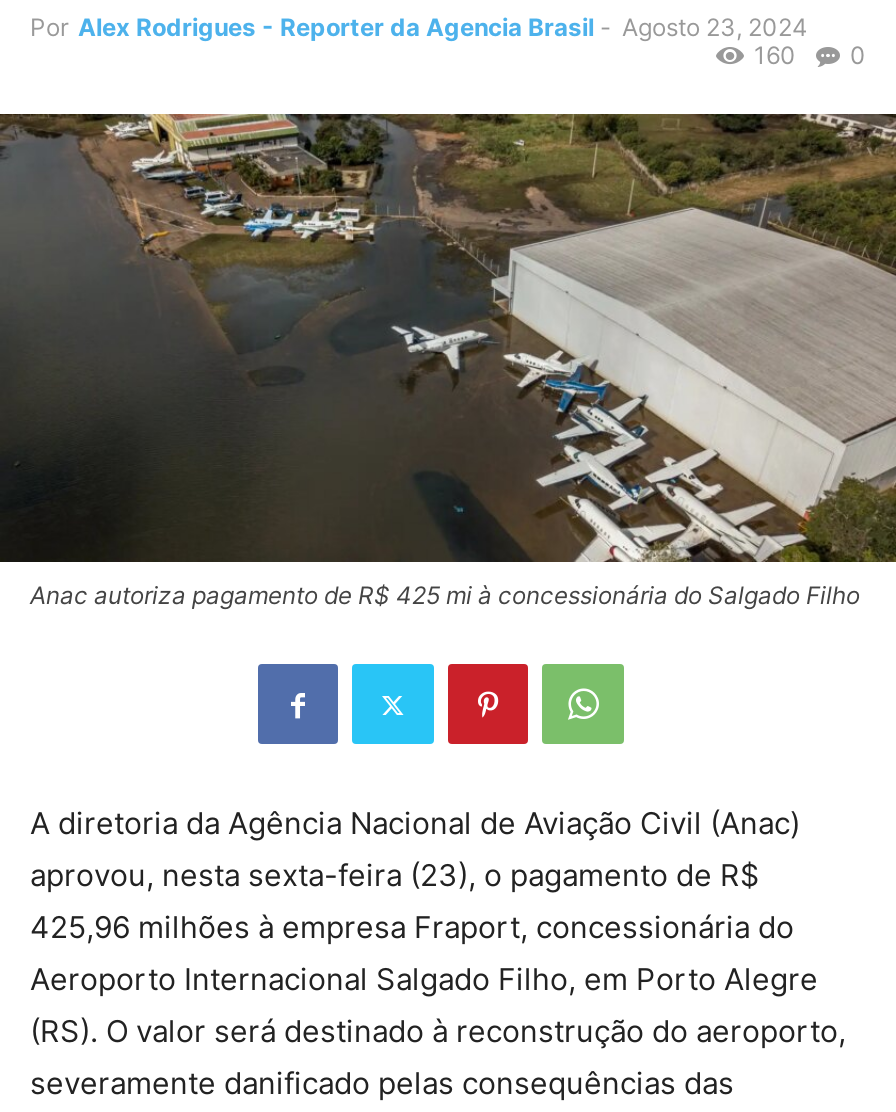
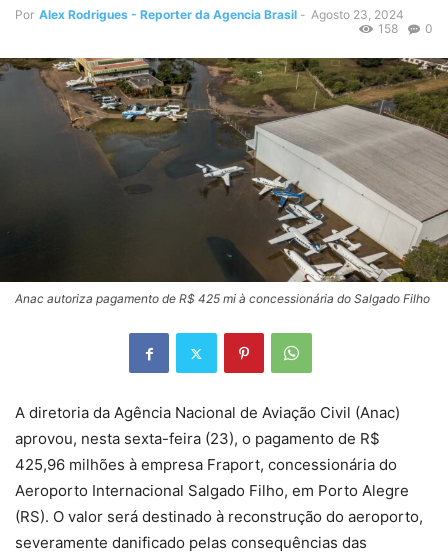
[754,40,866,70] 160 0 -> [378,21,433,36] 158 0

